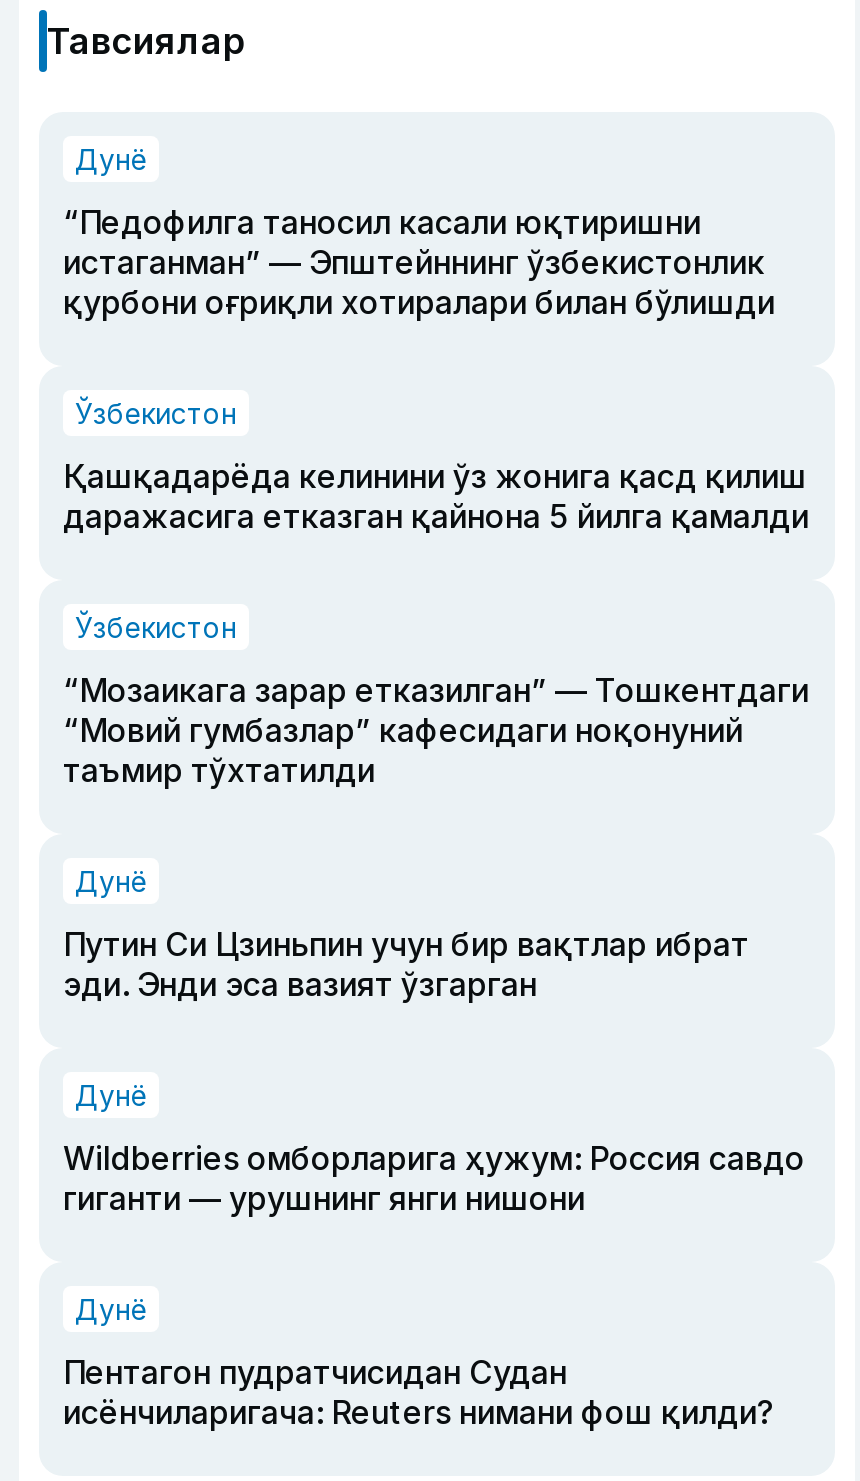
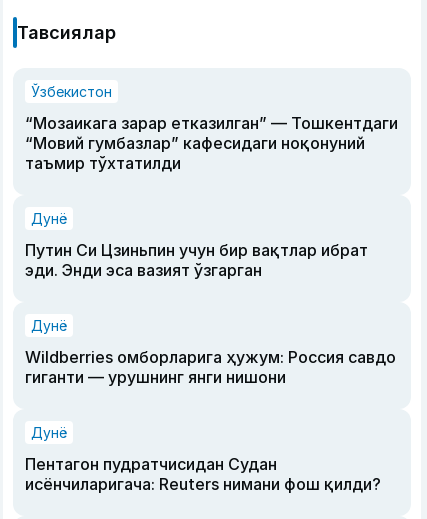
[63,142,809,536] Дунё | “Педофилга таносил касали юқтиришни | истаганман” — Эпштейннинг ўзбекистонлик | қурбони оғриқли хотиралари билан бўлишди | Ўзбекистон | Қашқадарёда келинини ўз жонига қасд қилиш | даражасига етказган қайнона 5 йилга қамалди -> none

